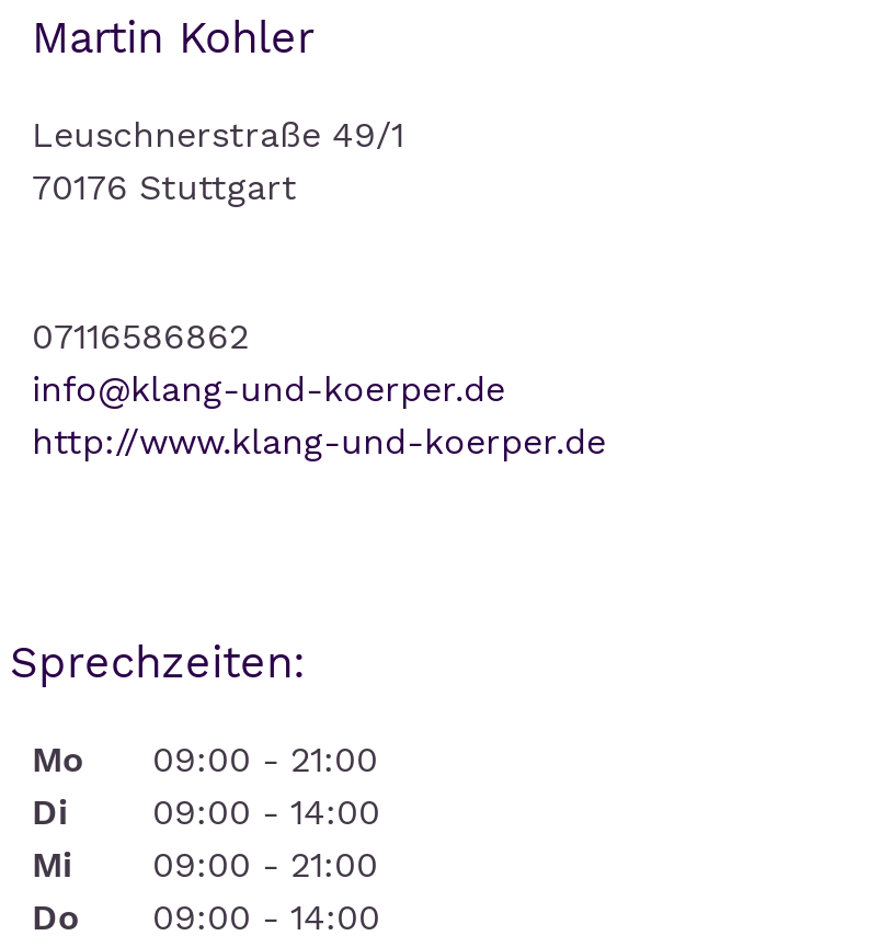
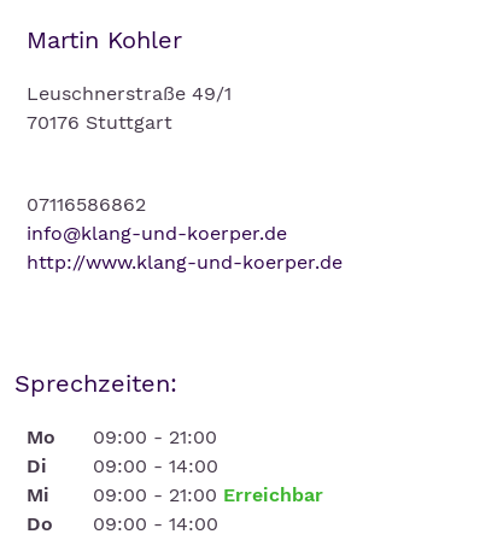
[32,844,378,886] Mi 09:00 - 21:00 -> [27,484,323,506] Mi 09:00 - 21:00 Erreichbar

